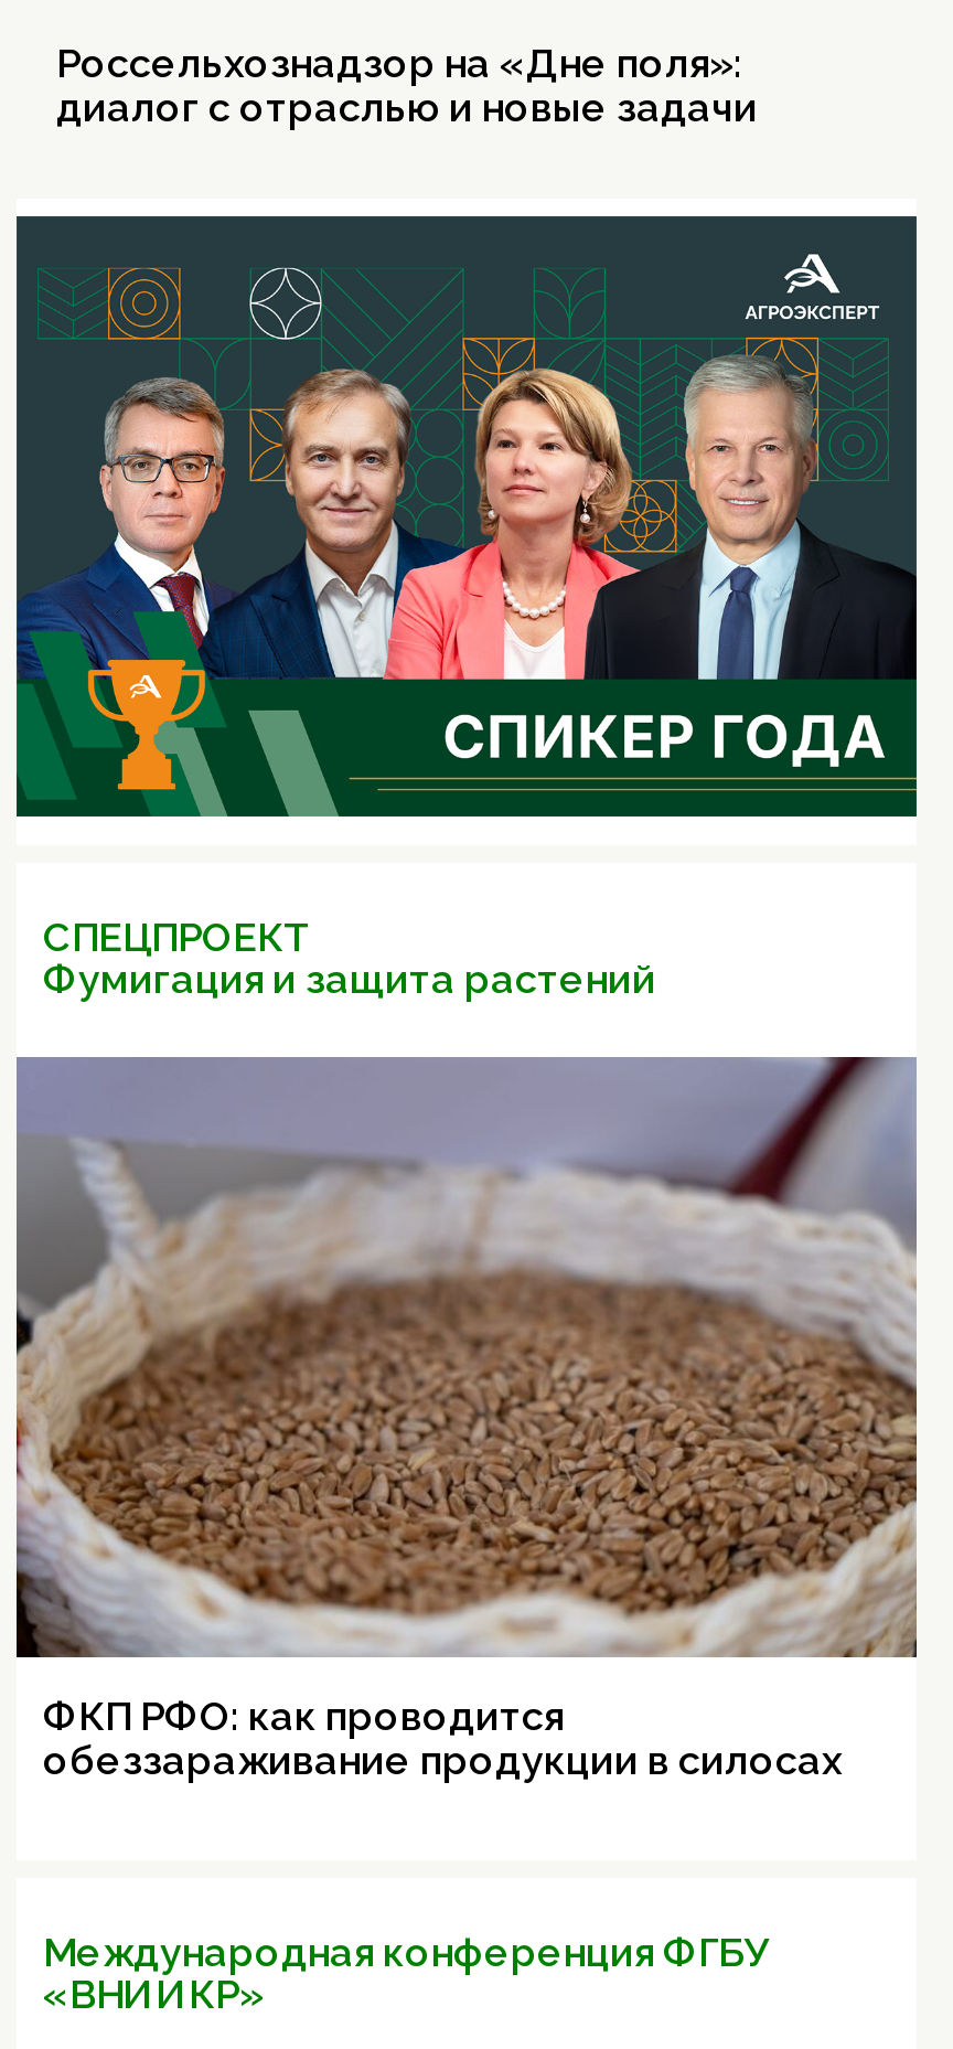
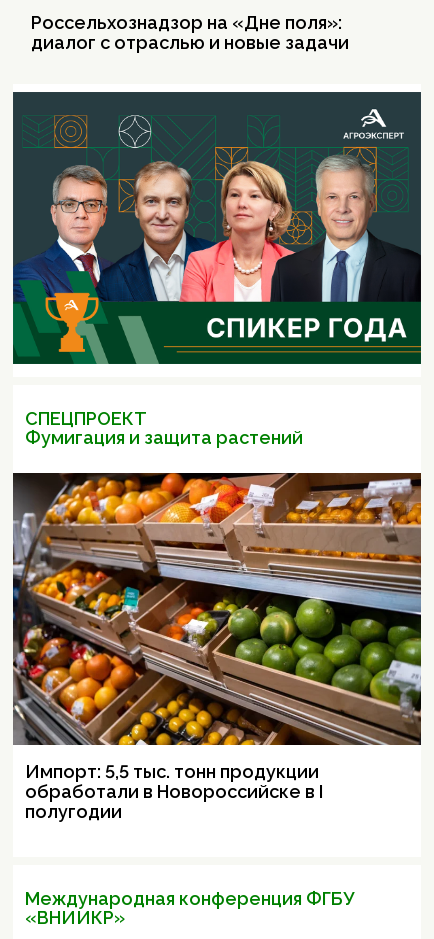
[17,1055,917,1782] [image] | ФКП РФО: как проводится | обеззараживание продукции в силосах -> [12,472,422,822] [image] | Импорт: 5,5 тыс. тонн продукции | обработали в Новороссийске в I | полугодии

